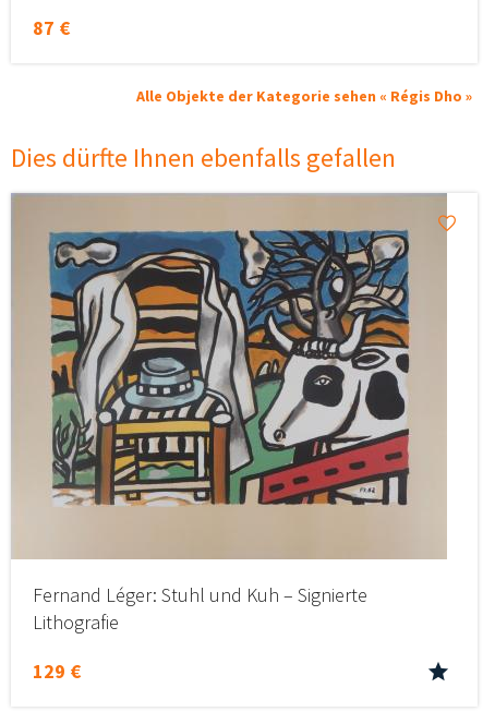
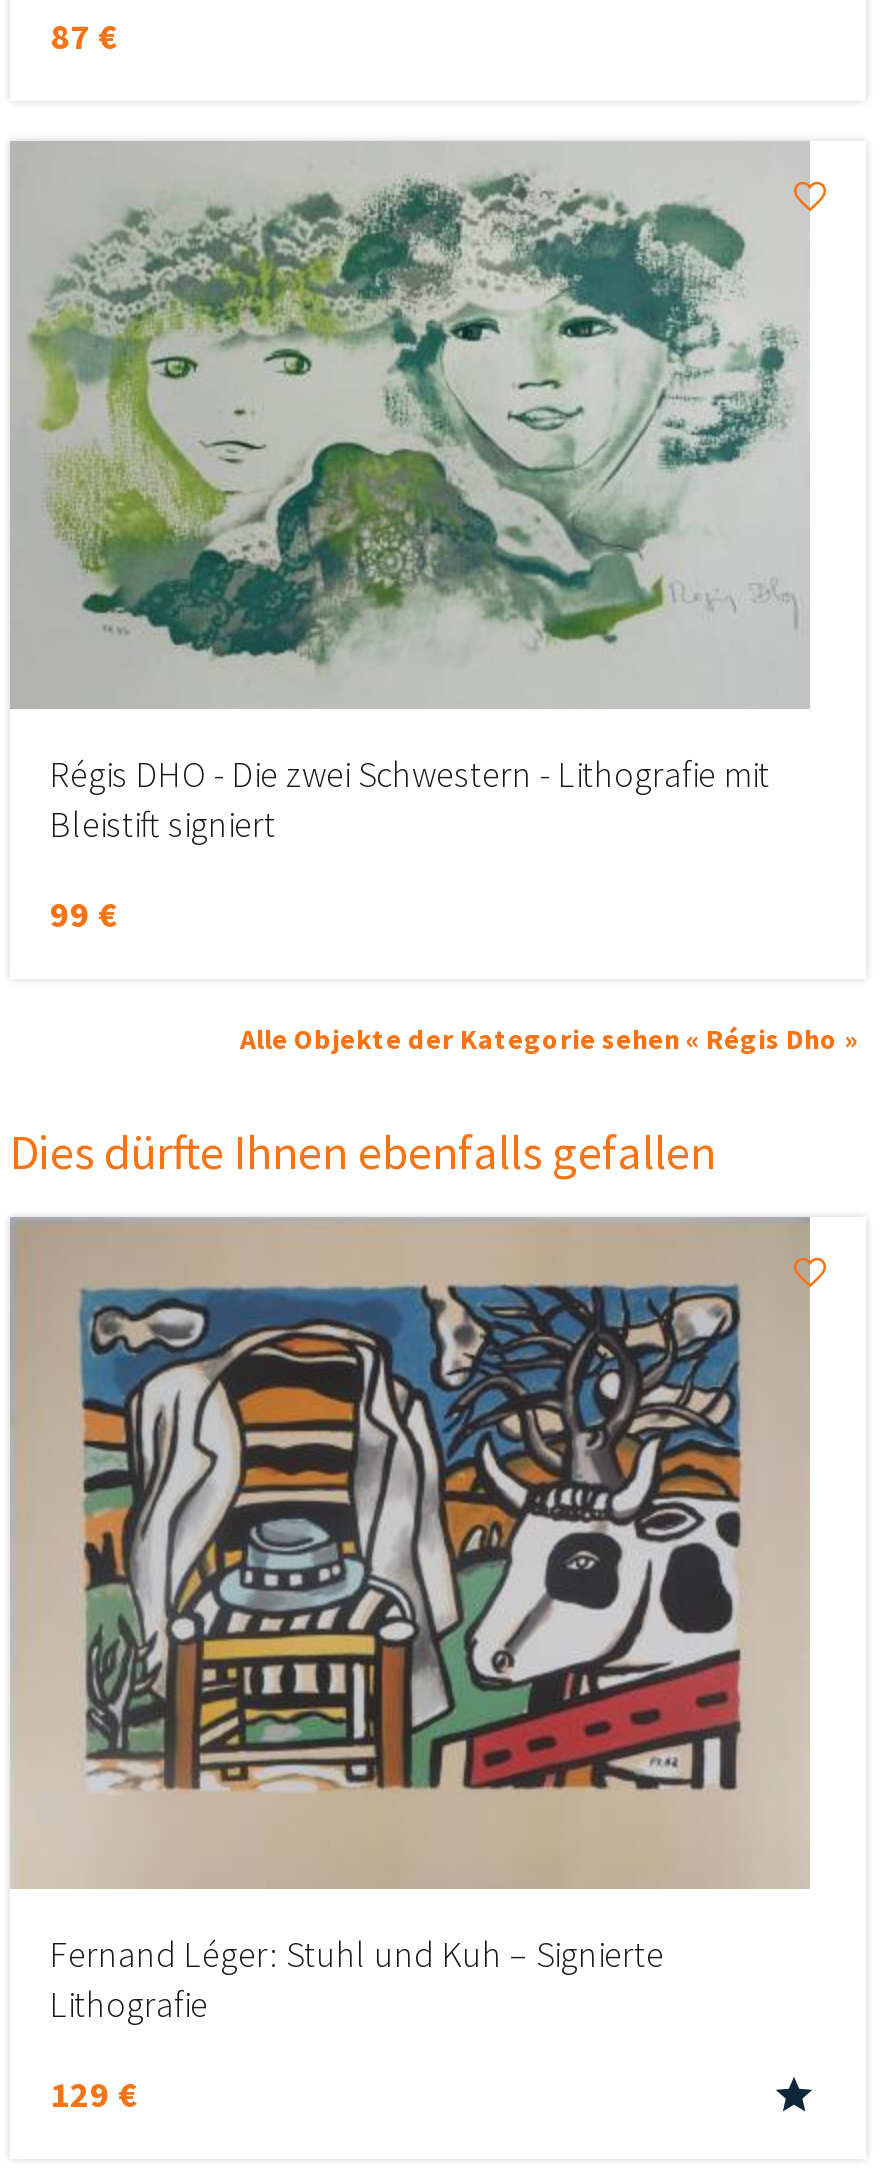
none -> [10,139,828,937] [image] | Régis DHO - Die zwei Schwestern - Lithografie mit | Bleistift signiert | 99 €

